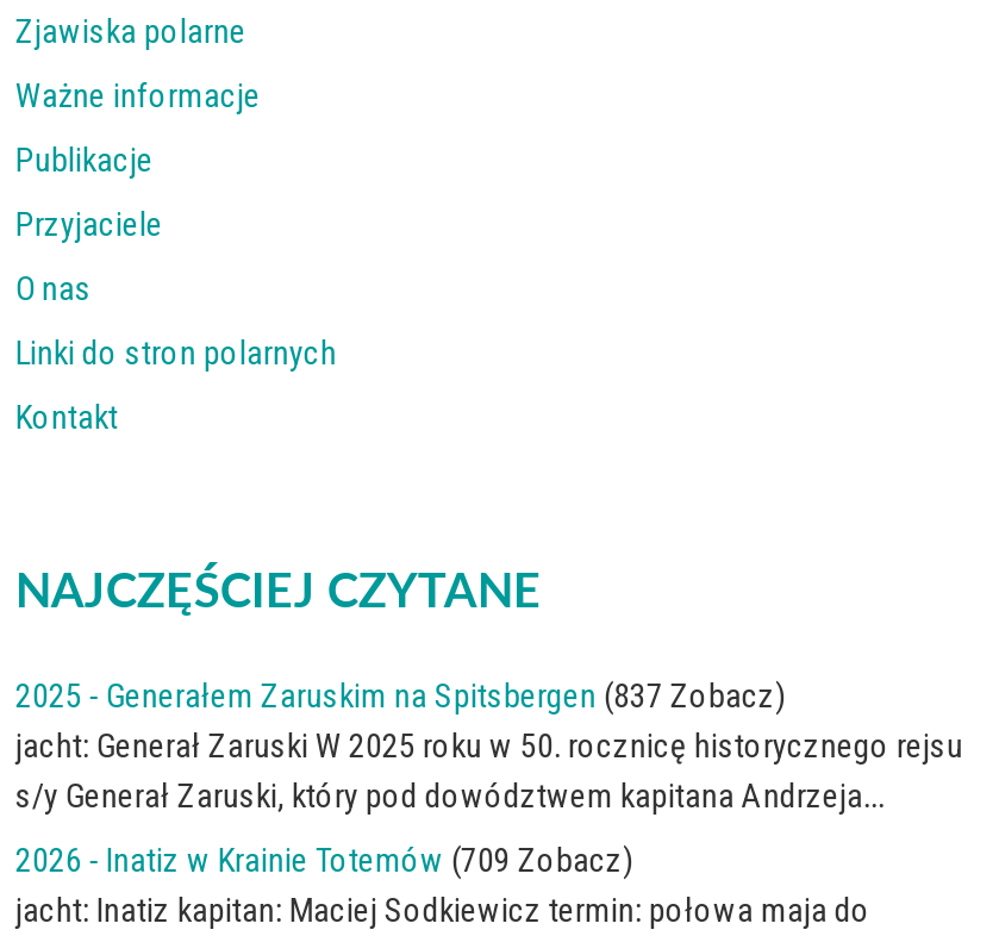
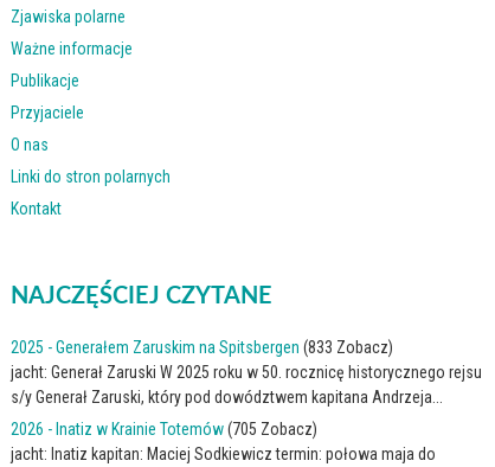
[15,676,784,714] 2025 - Generałem Zaruskim na Spitsbergen (837 Zobacz) -> [11,338,394,357] 2025 - Generałem Zaruskim na Spitsbergen (833 Zobacz)
[15,840,632,879] 2026 - Inatiz w Krainie Totemów (709 Zobacz) -> [11,419,318,438] 2026 - Inatiz w Krainie Totemów (705 Zobacz)

